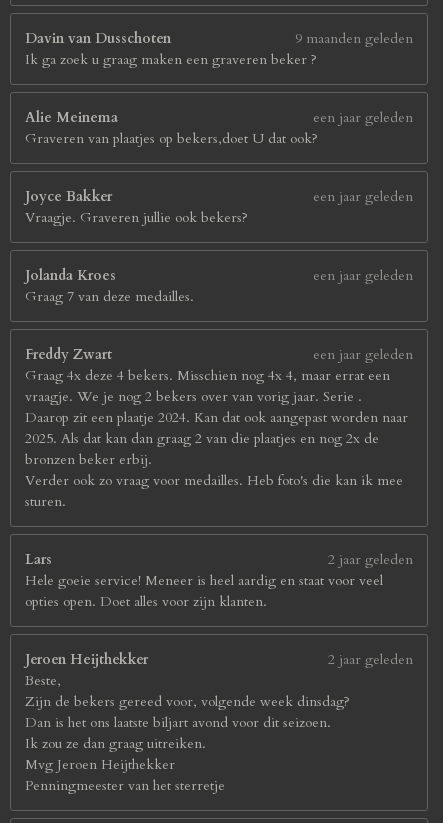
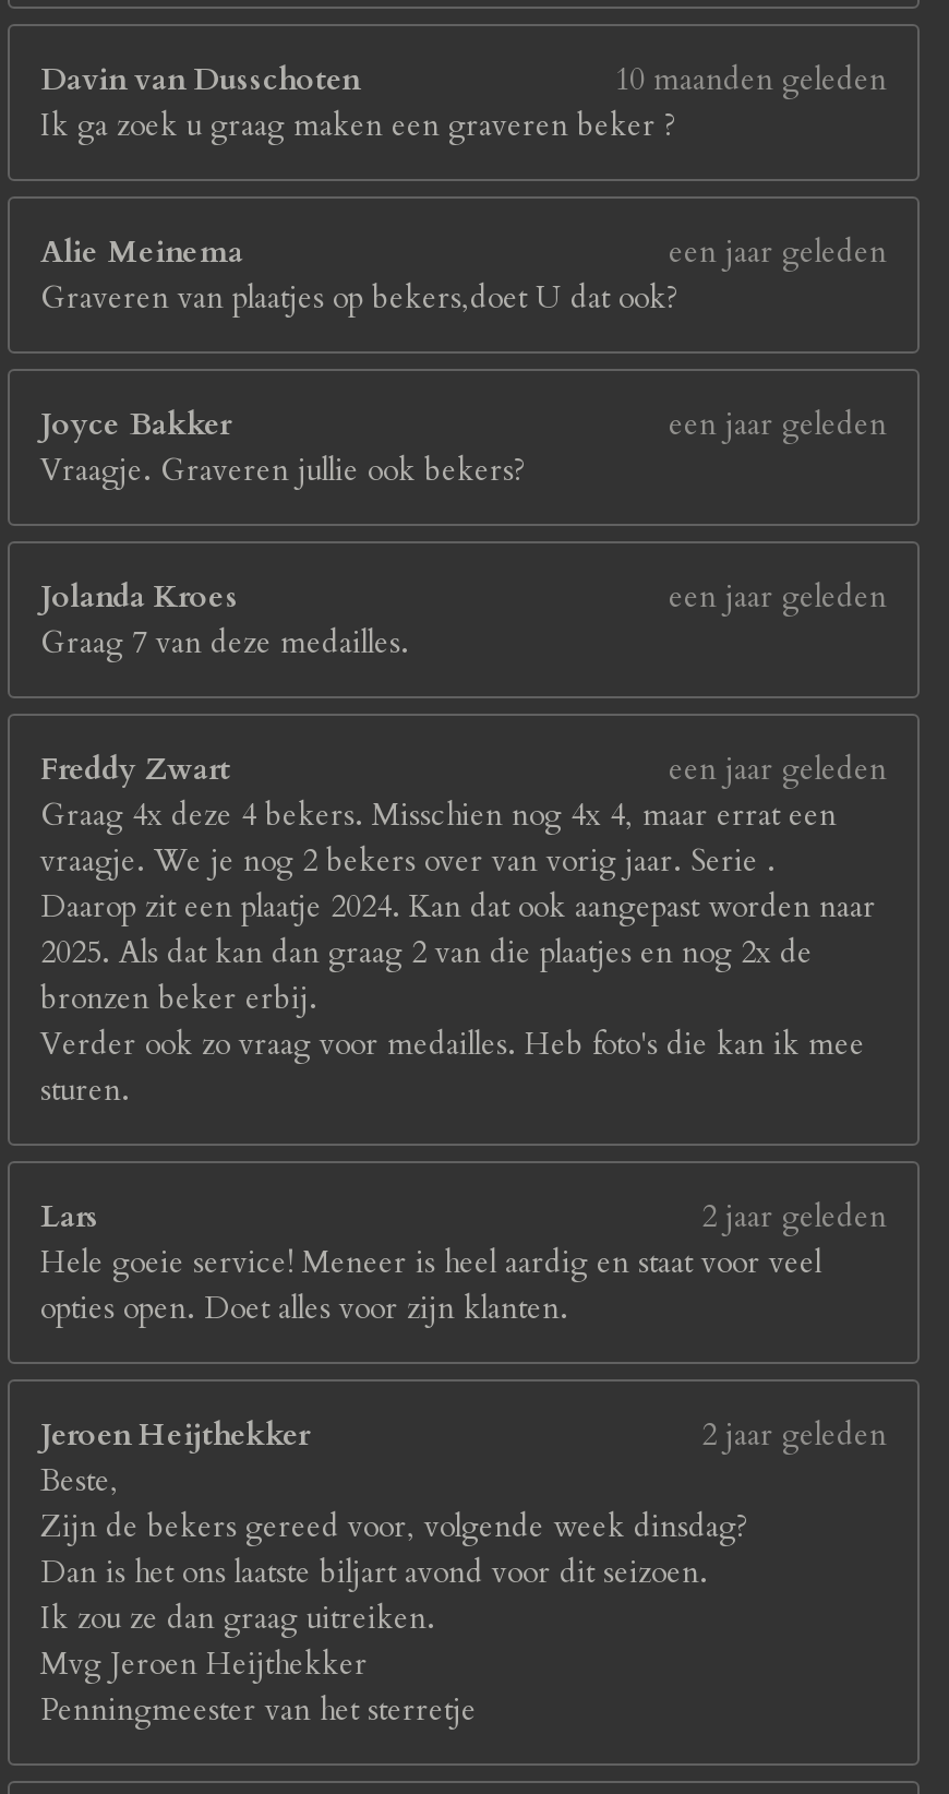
[295,29,413,48] 9 maanden geleden -> [614,59,887,100] 10 maanden geleden

